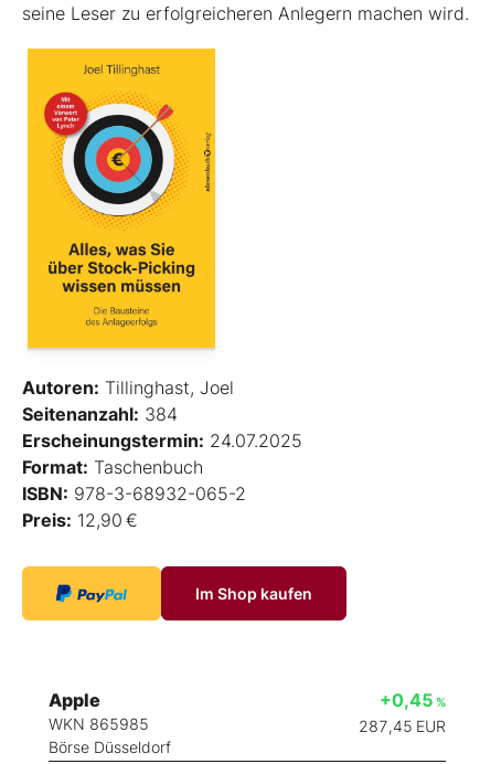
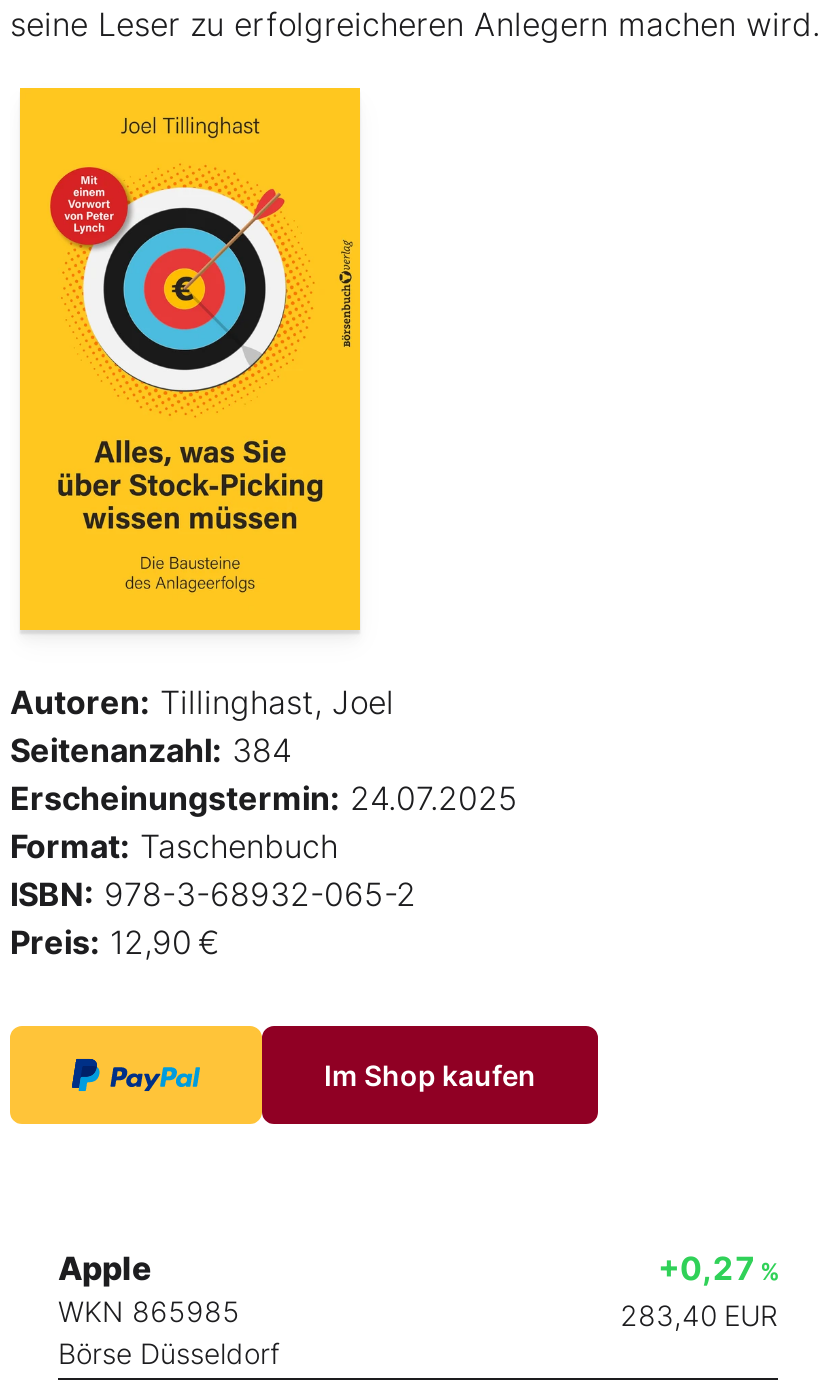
[380,689,446,711] +0,45 % -> [658,1248,778,1288] +0,27 %
[359,717,446,735] 287,45 EUR -> [620,1298,778,1332] 283,40 EUR

